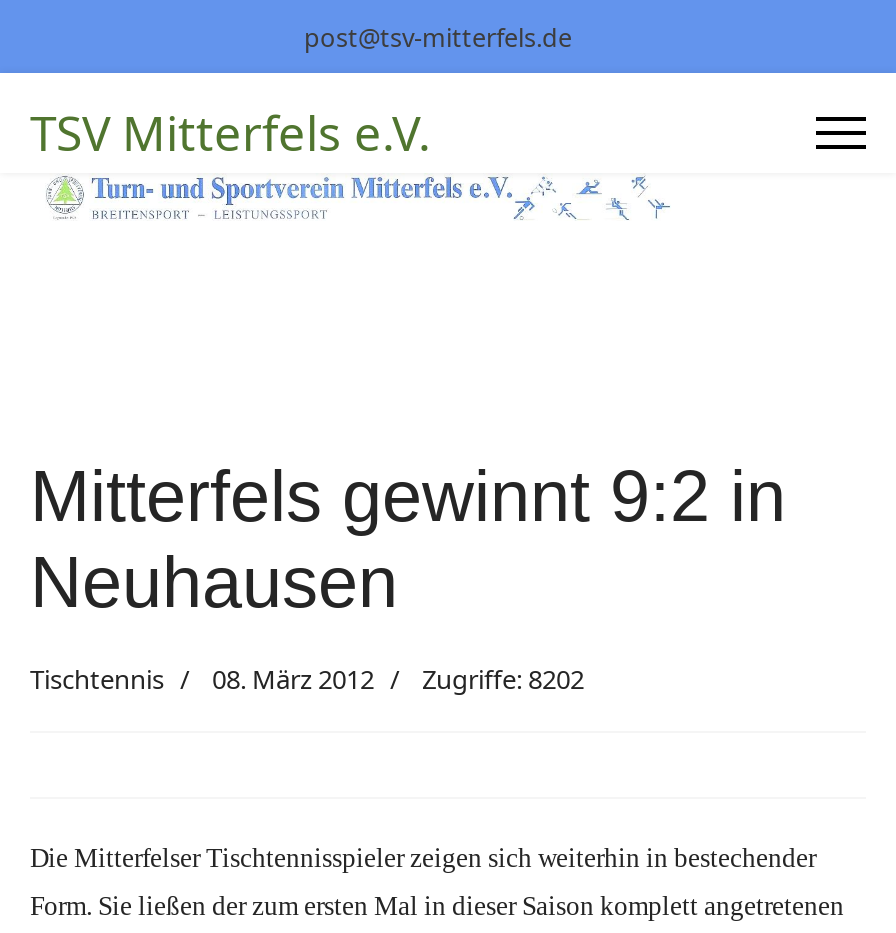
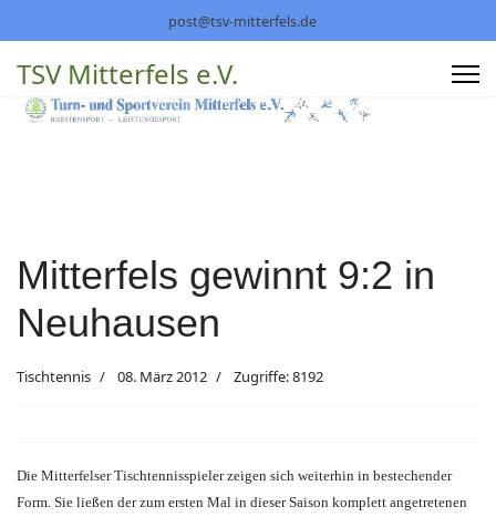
[30,660,584,696] Tischtennis 08. März 2012 Zugriffe: 8202 -> [17,366,323,386] Tischtennis 08. März 2012 Zugriffe: 8192

